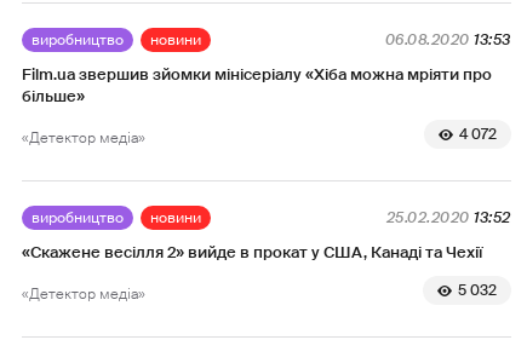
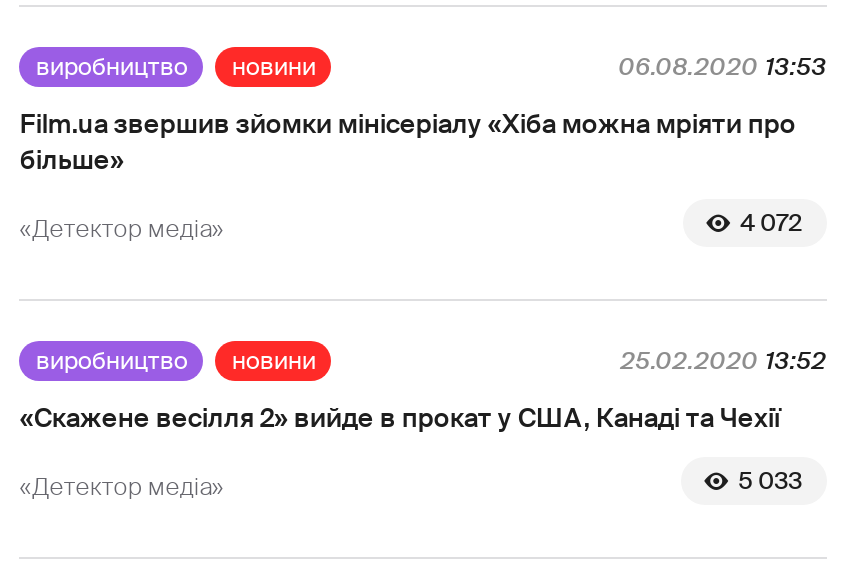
[457,281,496,300] 5 032 -> [738,465,802,497] 5 033

